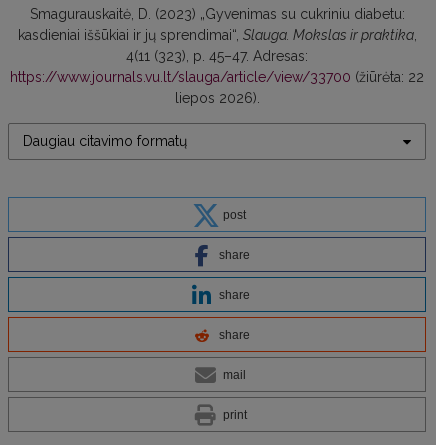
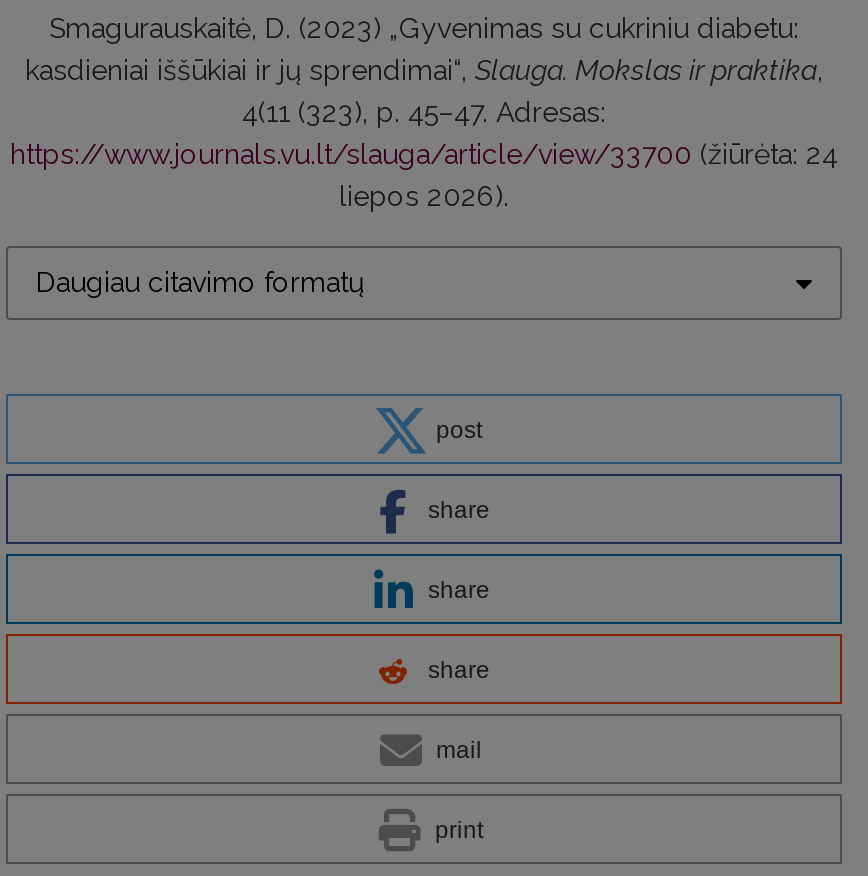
[10,69,424,85] https://www.journals.vu.lt/slauga/article/view/33700 (žiūrėta: 22 -> [10,139,838,171] https://www.journals.vu.lt/slauga/article/view/33700 (žiūrėta: 24

